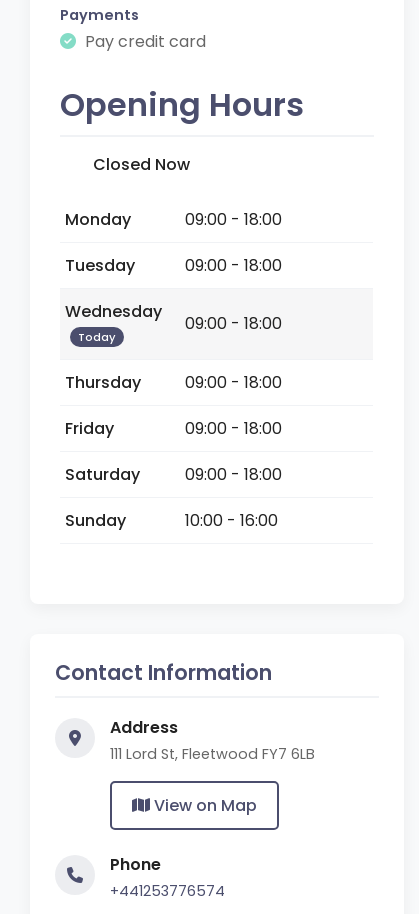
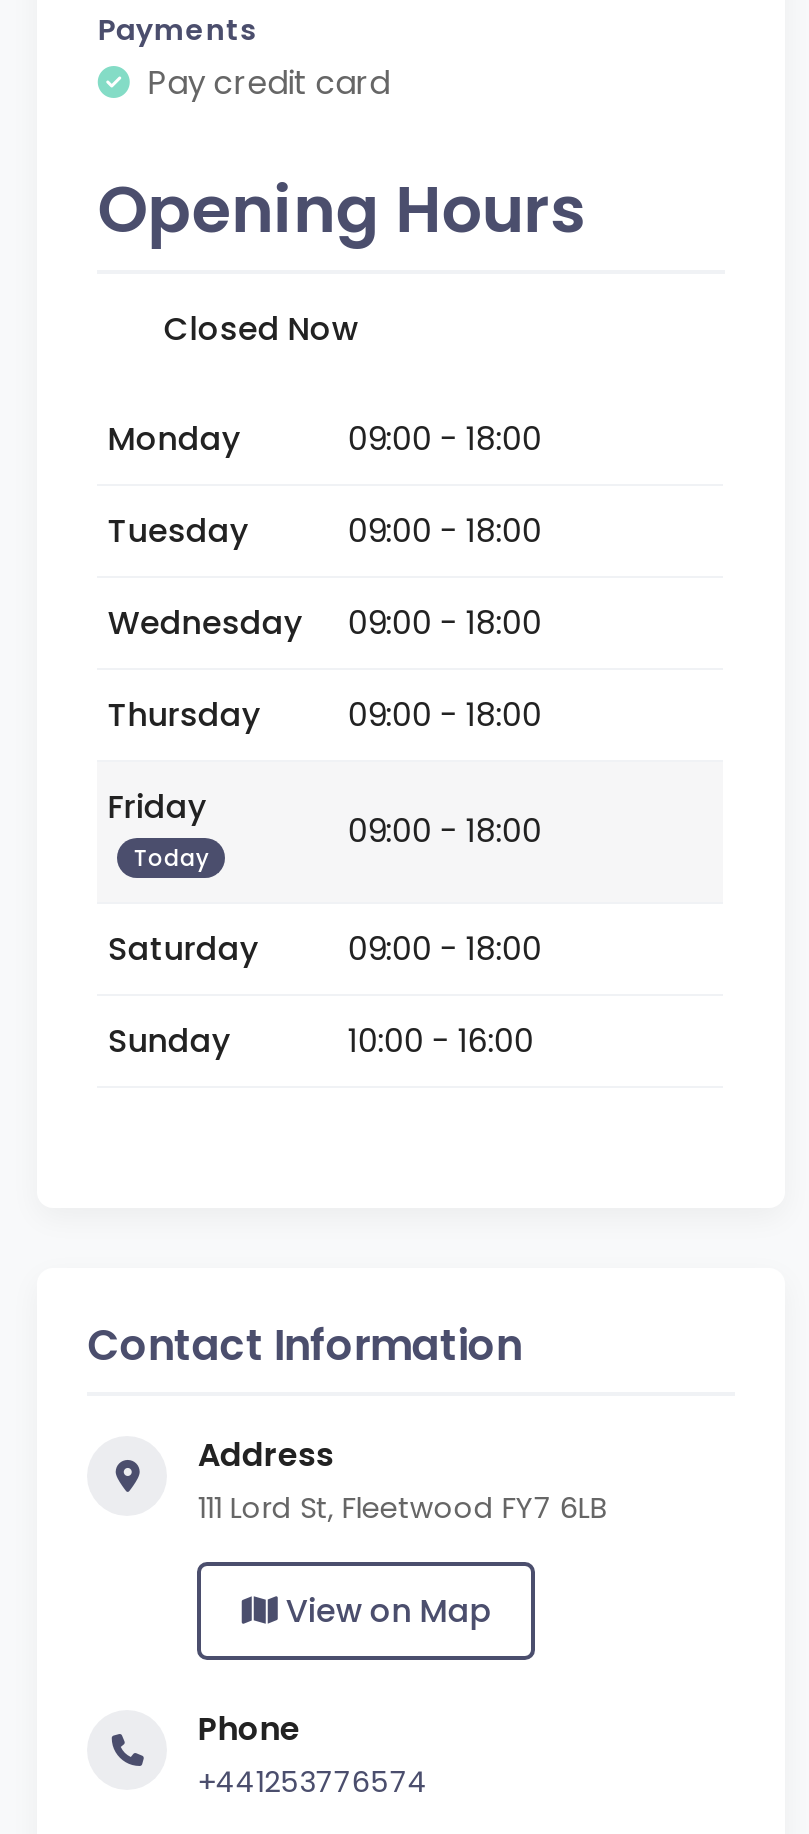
moved [78,329,116,345] -> [134,842,210,874]: Today
moved [65,371,282,440] -> [108,692,542,830]: Thursday | 09:00 - 18:00 | Friday

